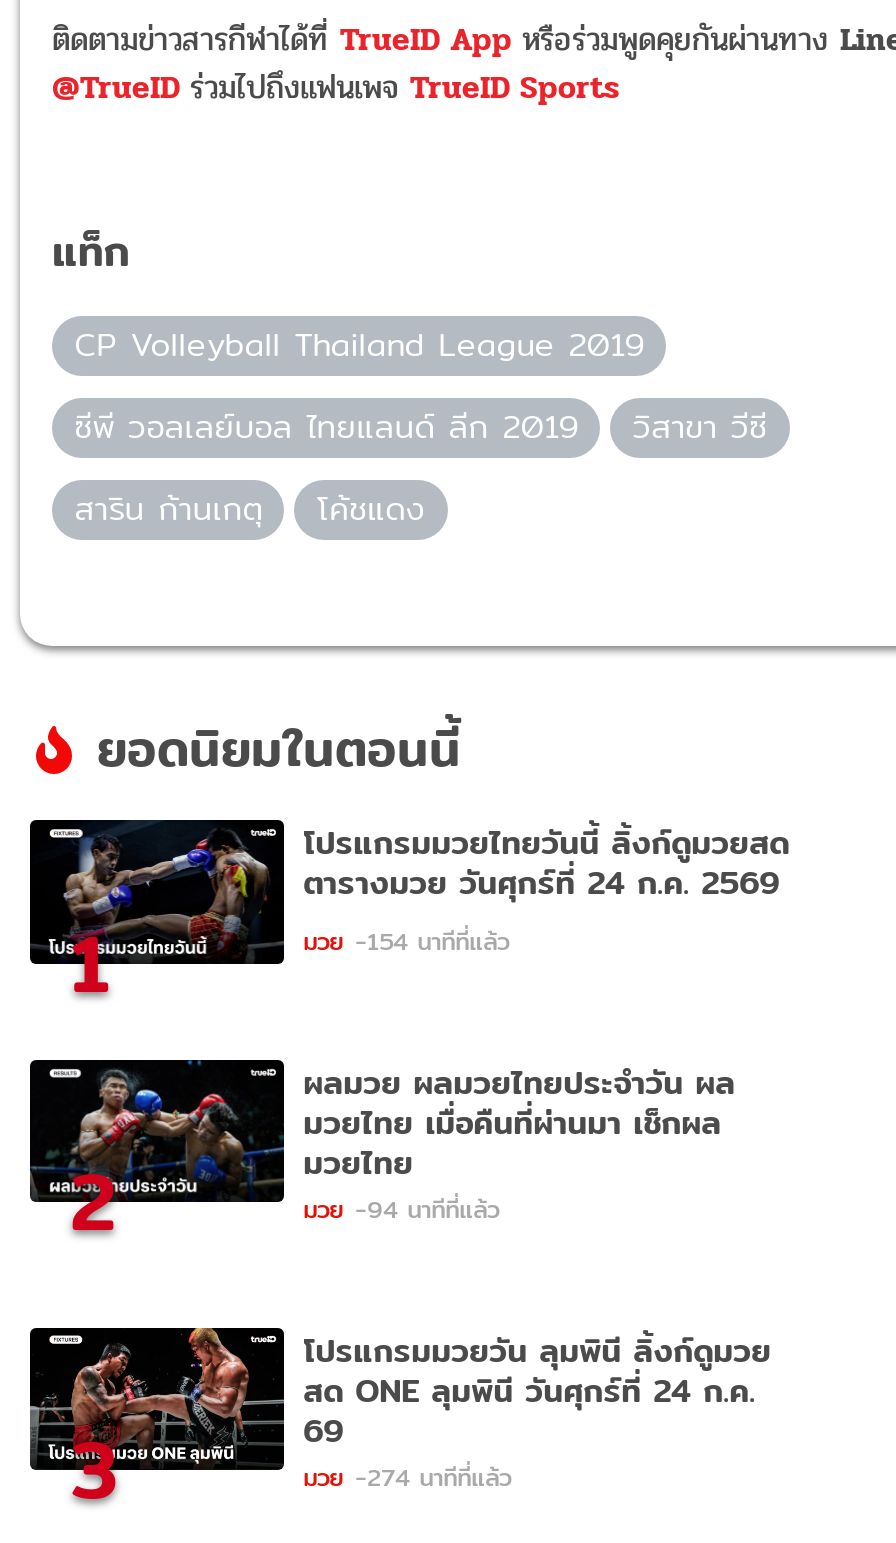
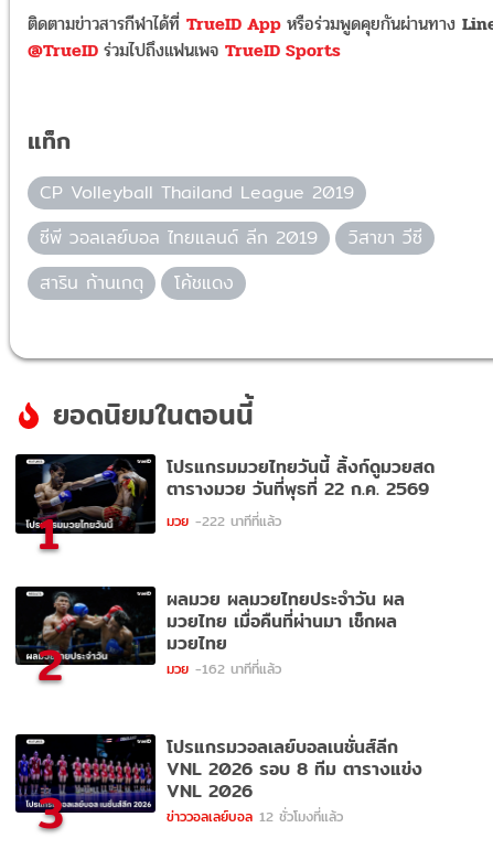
[303,859,779,909] ตารางมวย วันศุกร์ที่ 24 ก.ค. 2569 -> [166,476,429,503] ตารางมวย วันที่พุธที่ 22 ก.ค. 2569
[303,921,509,959] มวย -154 นาทีที่แล้ว -> [166,510,281,531] มวย -222 นาทีที่แล้ว
[303,1189,499,1227] มวย -94 นาทีที่แล้ว -> [166,658,281,679] มวย -162 นาทีที่แล้ว
[28,1325,771,1495] [image] | โปรแกรมมวยวัน ลุมพินี ลิ้งก์ดูมวย | สด ONE ลุมพินี วันศุกร์ที่ 24 ก.ค. | 69 | มวย -274 นาทีที่แล้ว -> [14,733,422,826] [image] | โปรแกรมวอลเลย์บอลเนชั่นส์ลีก | VNL 2026 รอบ 8 ทีม ตารางแข่ง | VNL 2026 | ข่าววอลเลย์บอล 12 ชั่วโมงที่แล้ว

